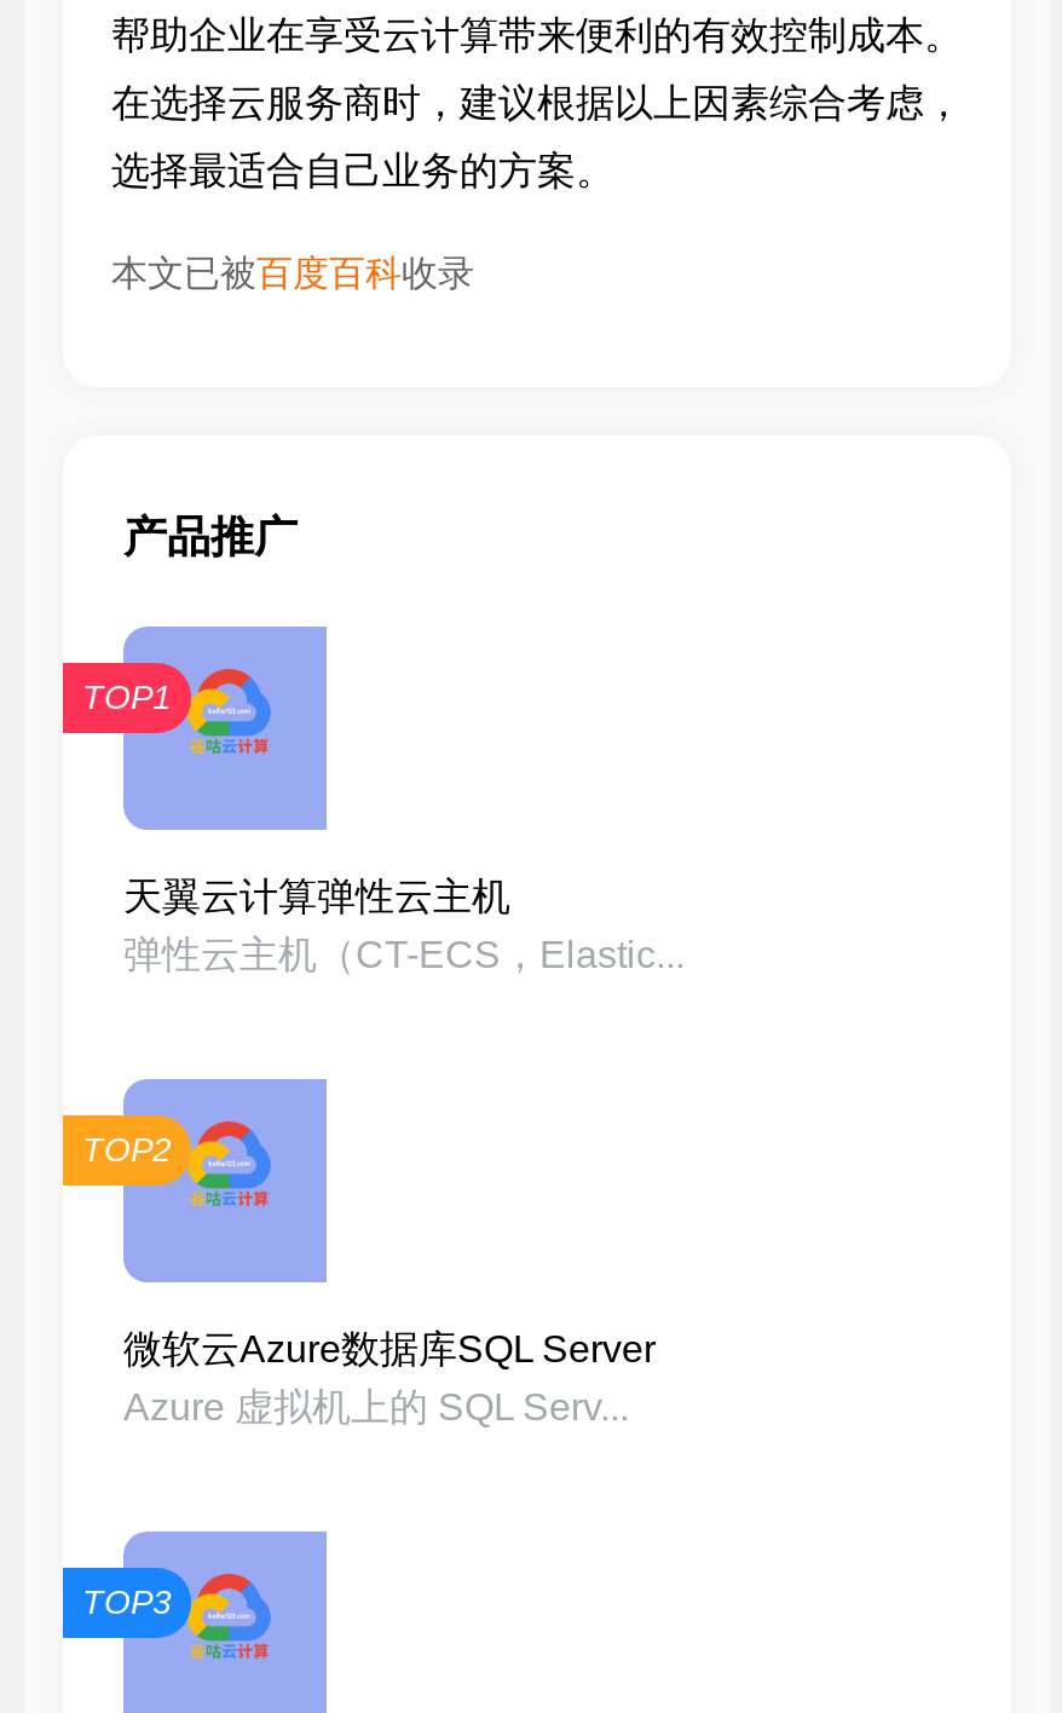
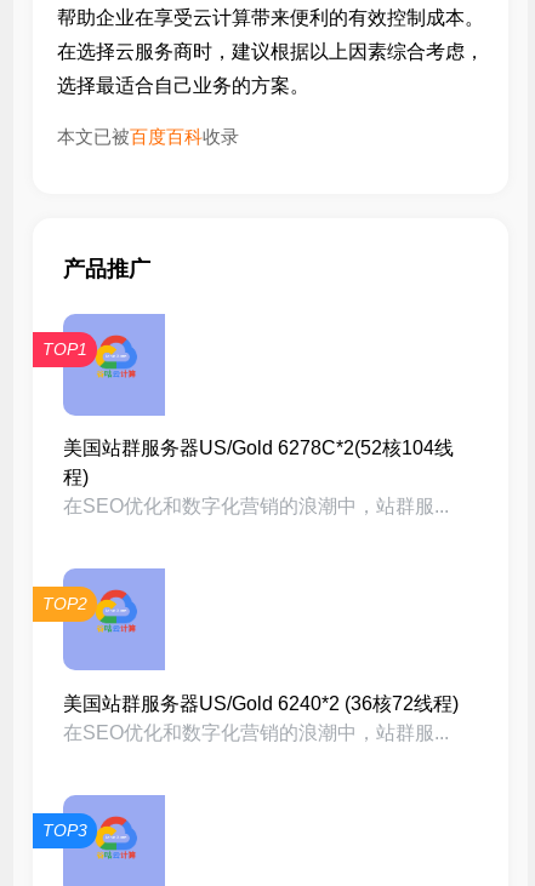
[123,876,685,976] 天翼云计算弹性云主机 | 弹性云主机（CT-ECS，Elastic... -> [63,438,454,517] 美国站群服务器US/Gold 6278C*2(52核104线 | 程) | 在SEO优化和数字化营销的浪潮中，站群服...
[123,1329,656,1428] 微软云Azure数据库SQL Server | Azure 虚拟机上的 SQL Serv... -> [63,694,459,743] 美国站群服务器US/Gold 6240*2 (36核72线程) | 在SEO优化和数字化营销的浪潮中，站群服...

